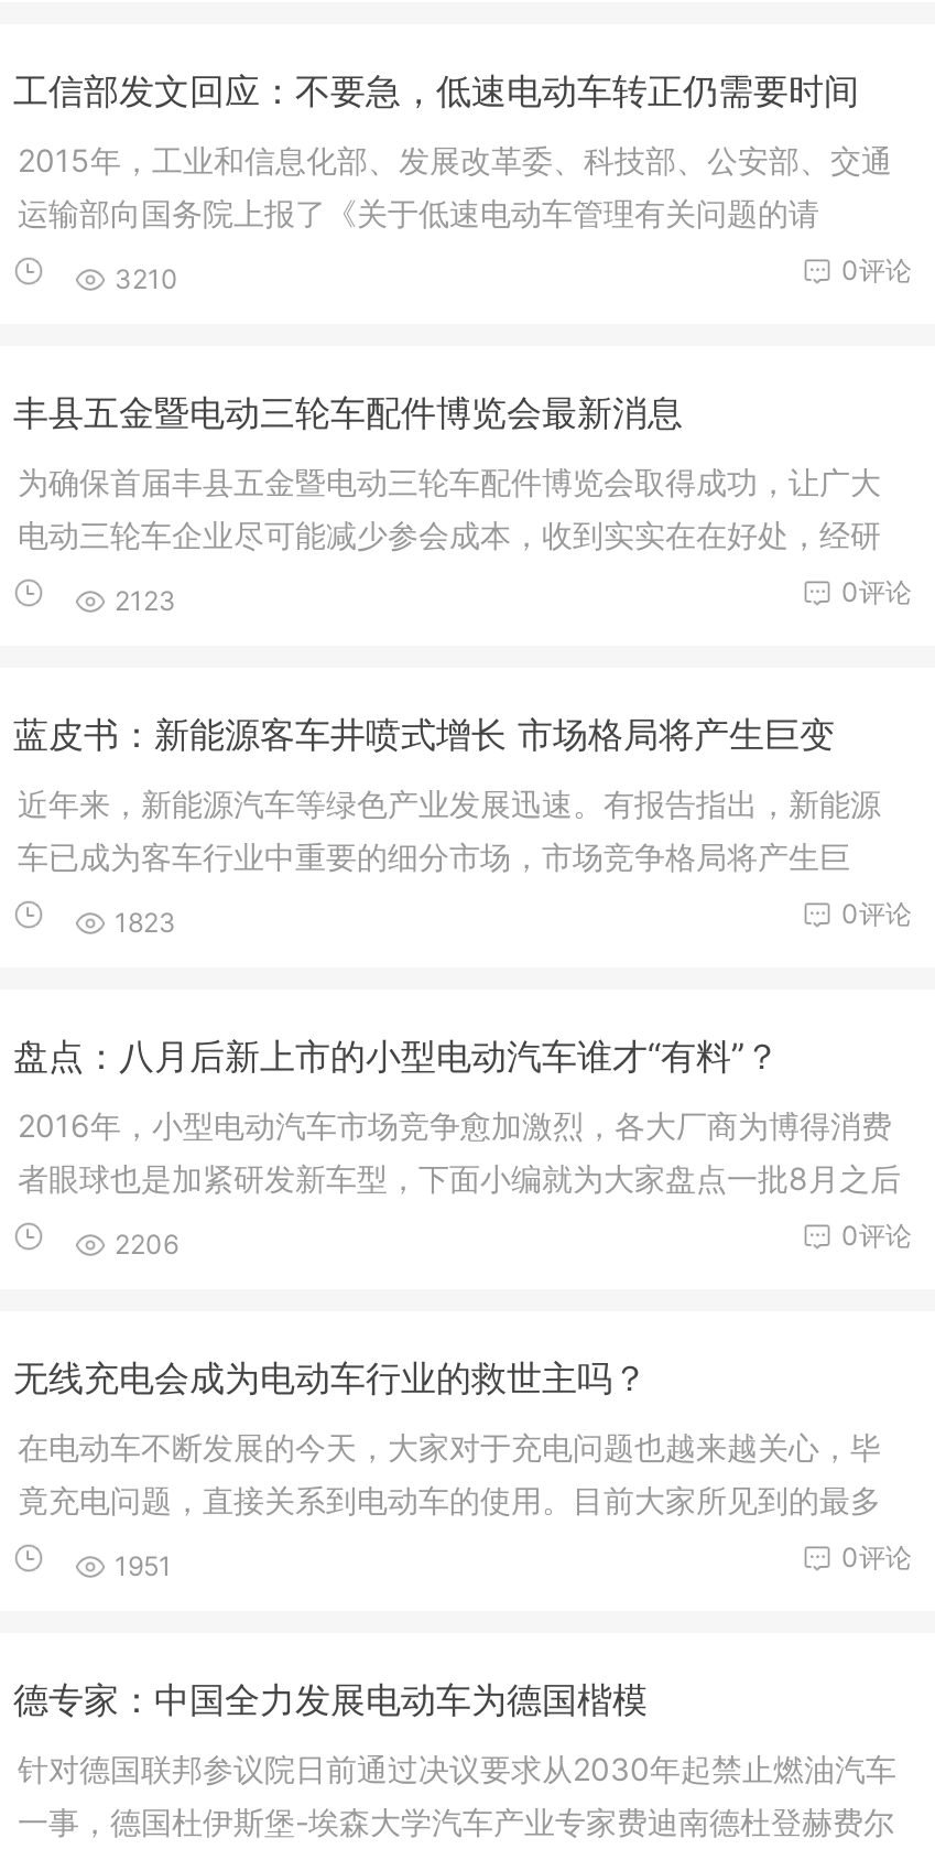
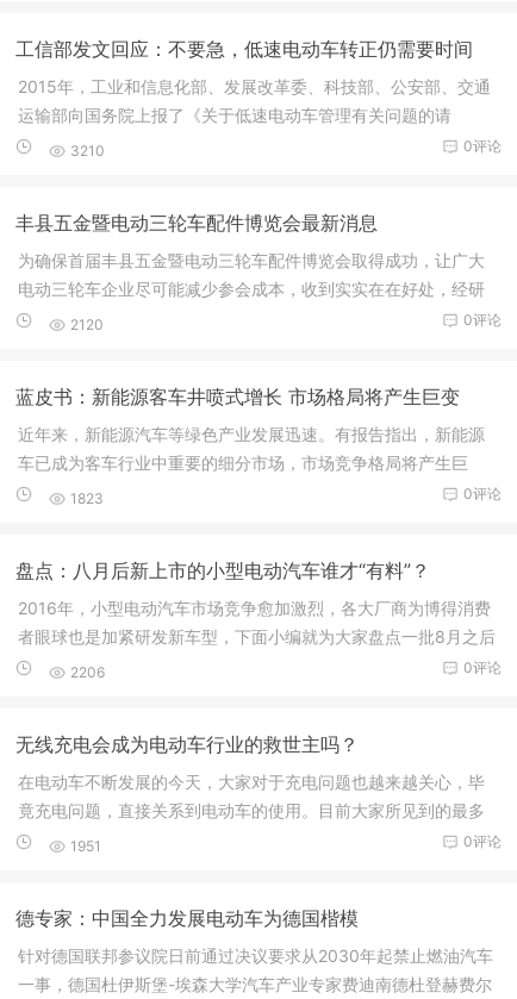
[115,584,176,617] 2123 -> [70,316,104,333] 2120

